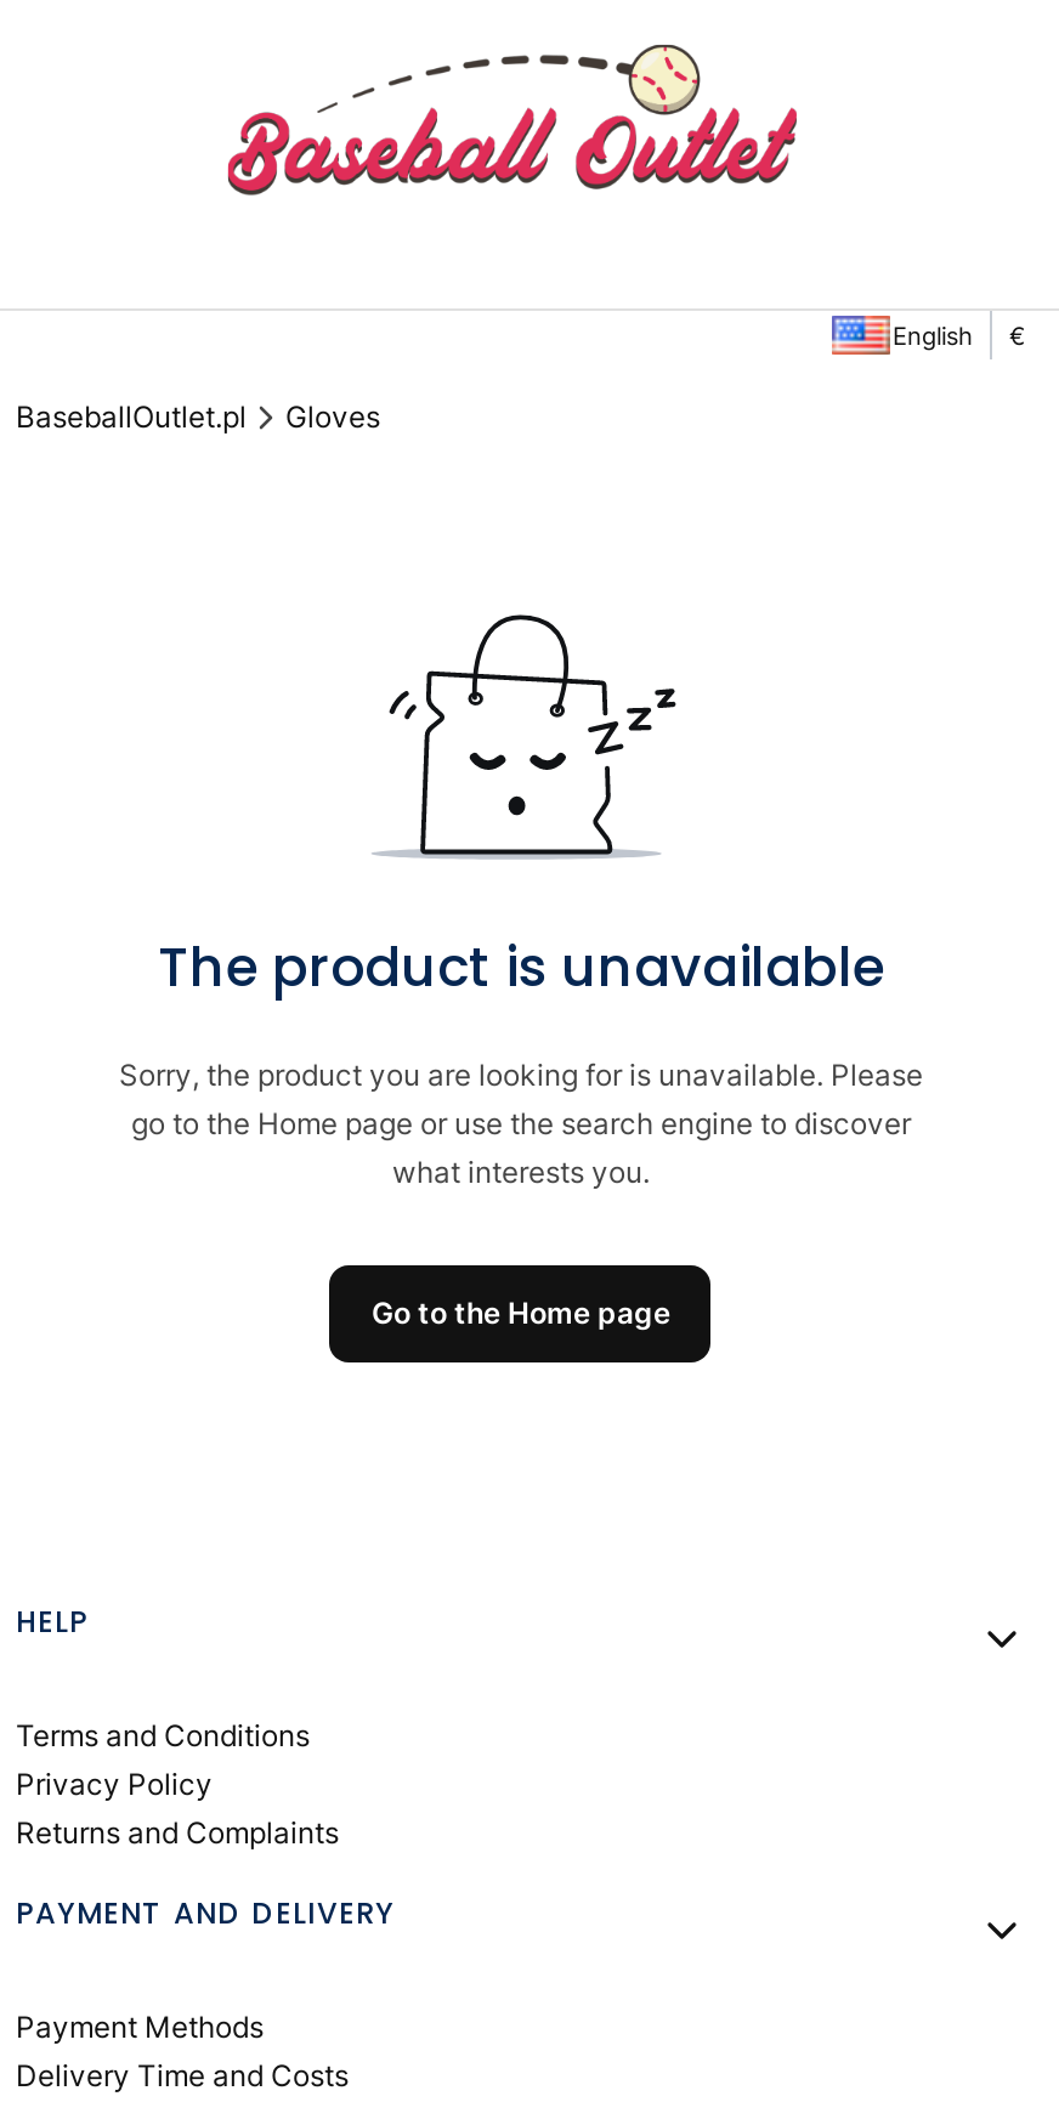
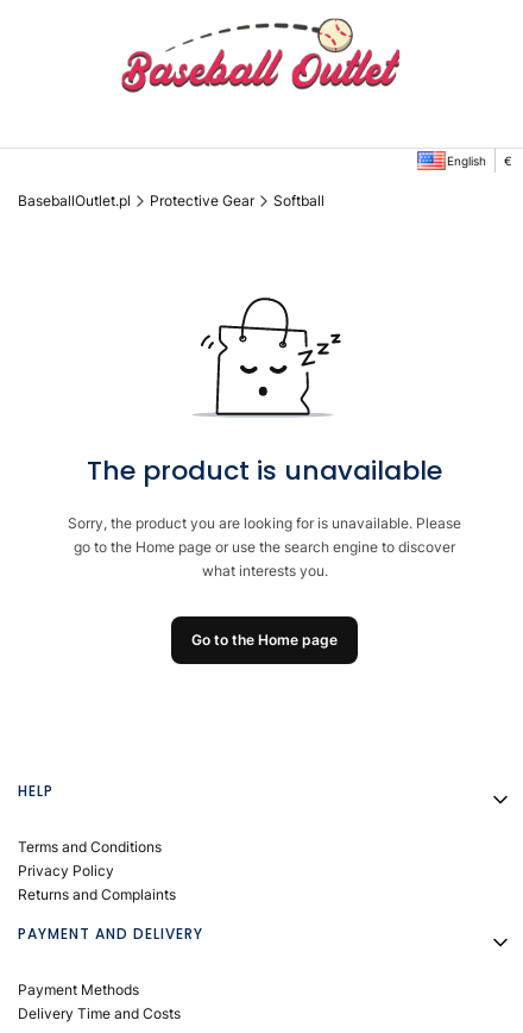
[285,399,380,436] Gloves -> [150,192,324,210] Protective Gear | Softball

